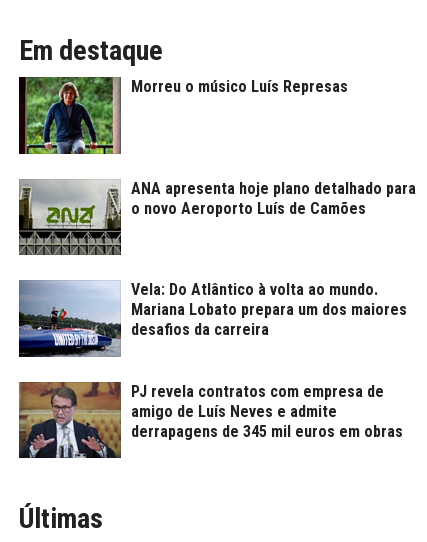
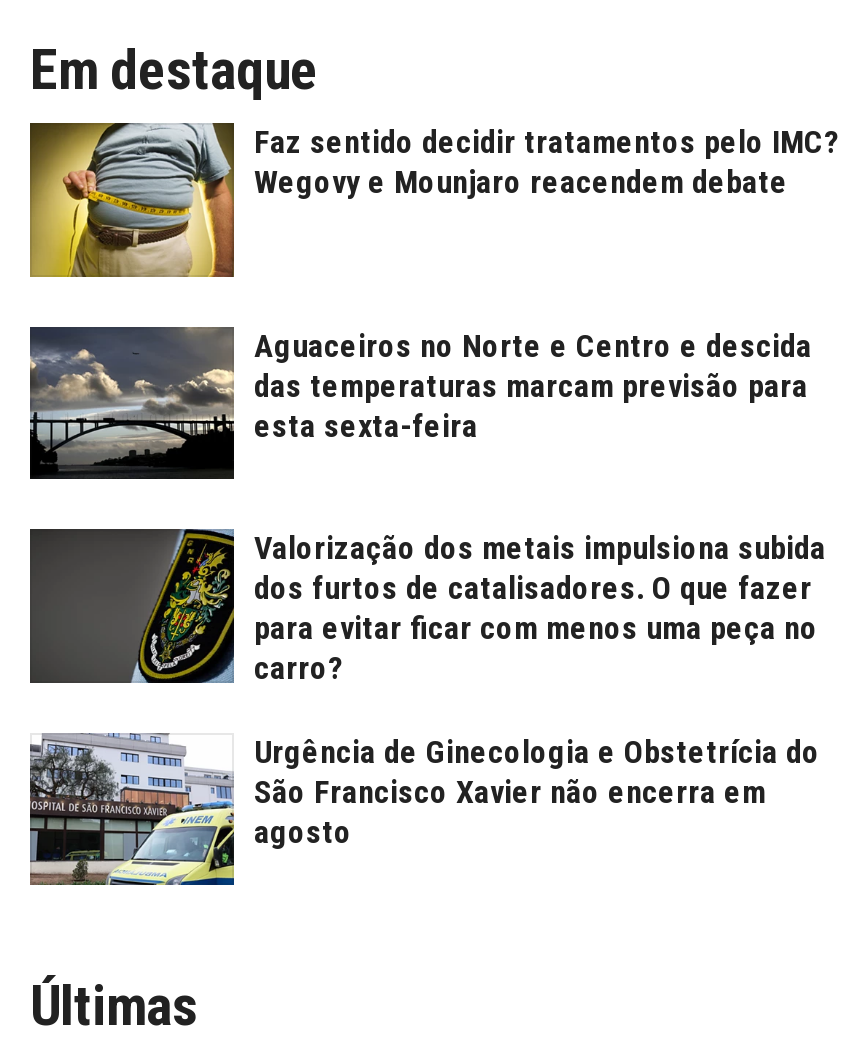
[18,76,348,155] [image] | Morreu o músico Luís Represas -> [28,123,840,279] [image] | Faz sentido decidir tratamentos pelo IMC? | Wegovy e Mounjaro reacendem debate
[18,179,416,255] [image] | ANA apresenta hoje plano detalhado para | o novo Aeroporto Luís de Camões -> [28,326,812,477] [image] | Aguaceiros no Norte e Centro e descida | das temperaturas marcam previsão para | esta sexta-feira
[19,279,407,357] [image] | Vela: Do Atlântico à volta ao mundo. | Mariana Lobato prepara um dos maiores | desafios da carreira -> [30,527,826,687] [image] | Valorização dos metais impulsiona subida | dos furtos de catalisadores. O que fazer | para evitar ficar com menos uma peça no | carro?
[18,381,403,459] [image] | PJ revela contratos com empresa de | amigo de Luís Neves e admite | derrapagens de 345 mil euros em obras -> [28,732,820,887] [image] | Urgência de Ginecologia e Obstetrícia do | São Francisco Xavier não encerra em | agosto

